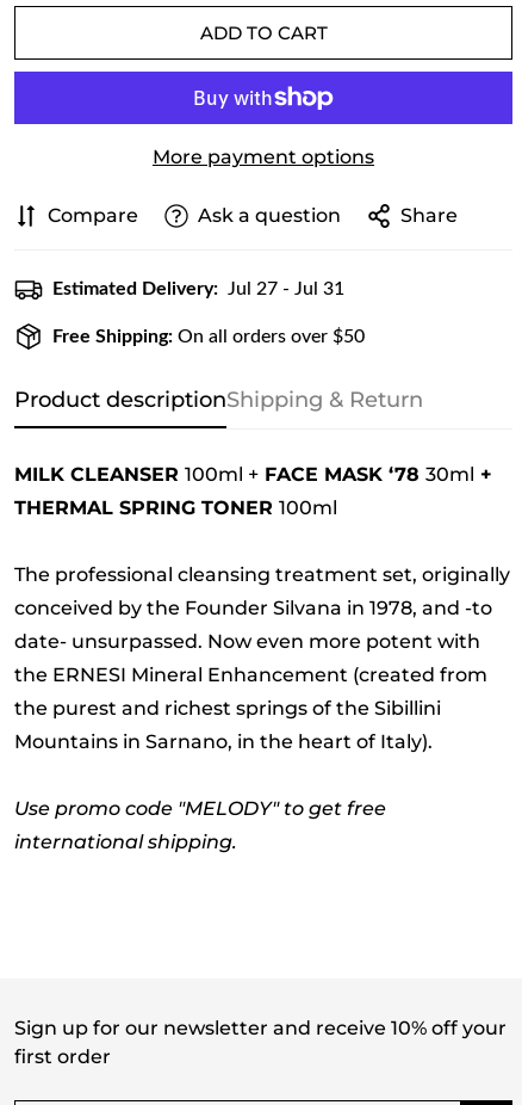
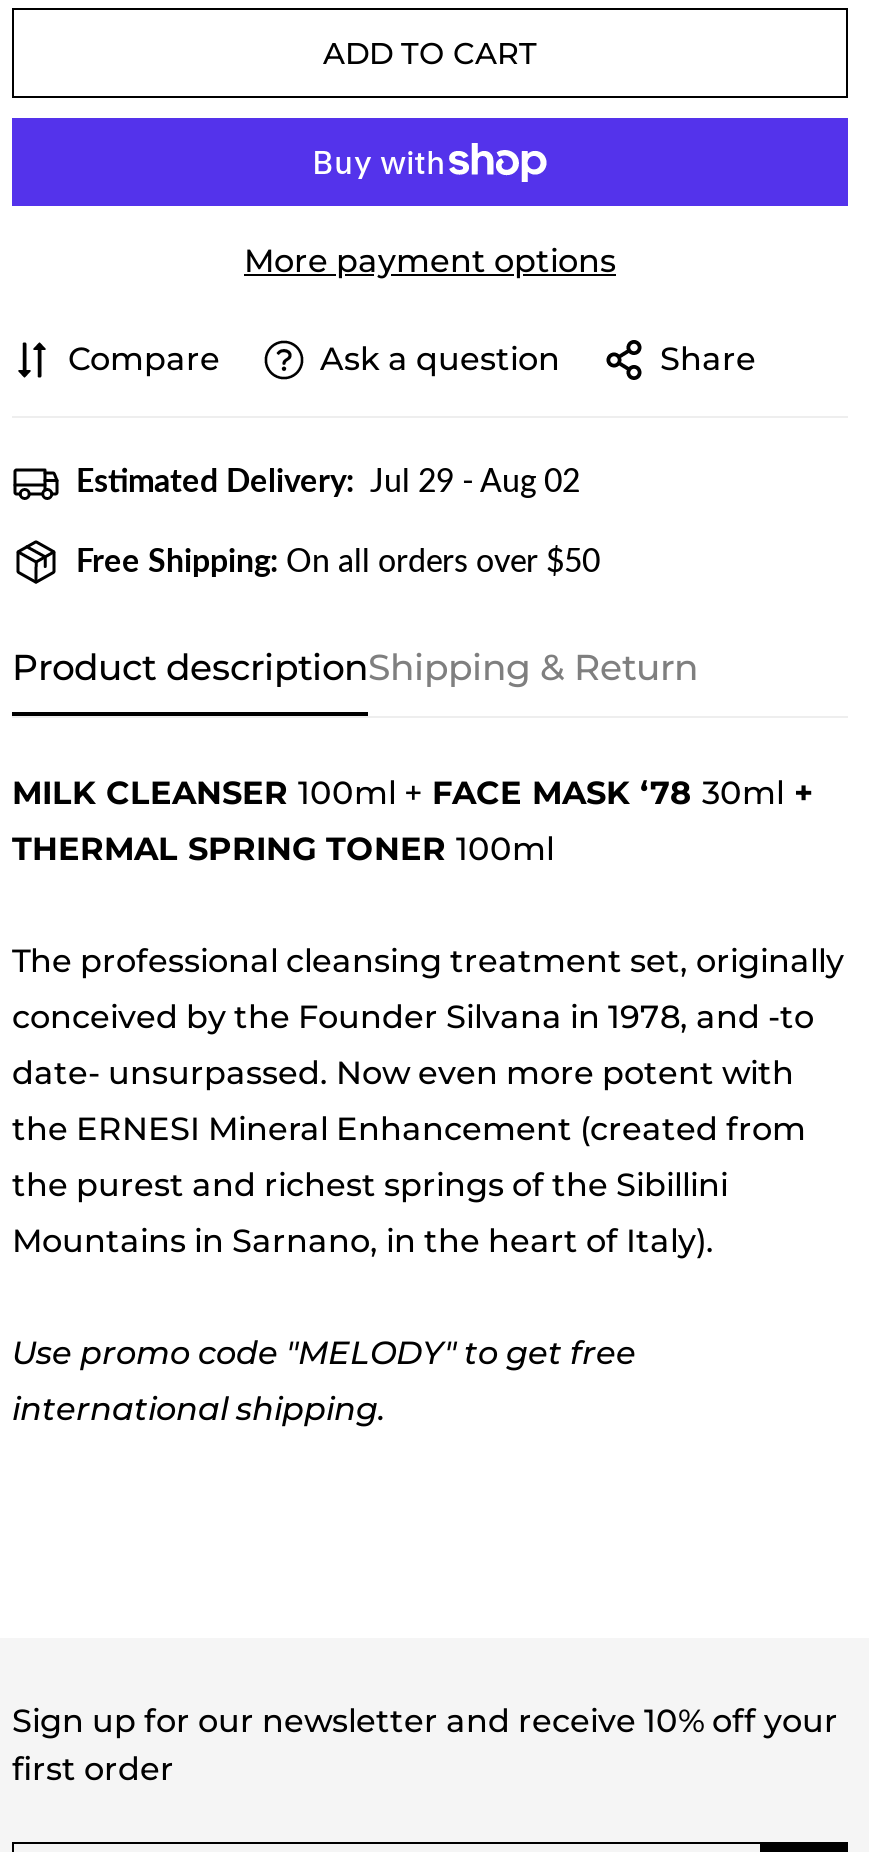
[52,279,344,299] Estimated Delivery: Jul 27 - Jul 31 -> [76,466,580,498] Estimated Delivery: Jul 29 - Aug 02

